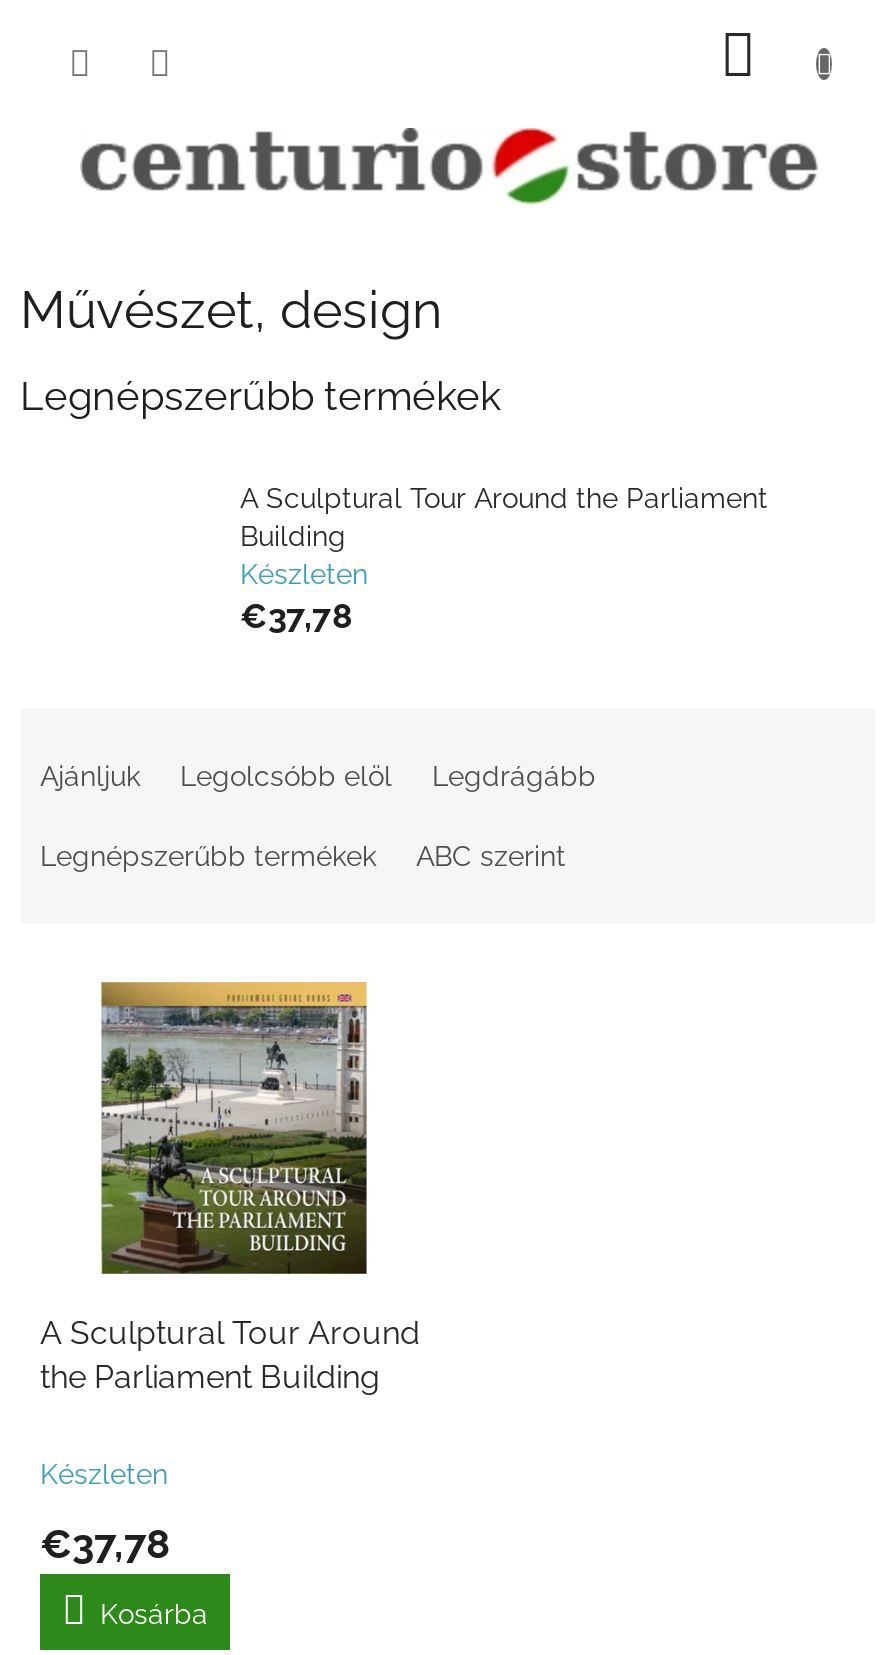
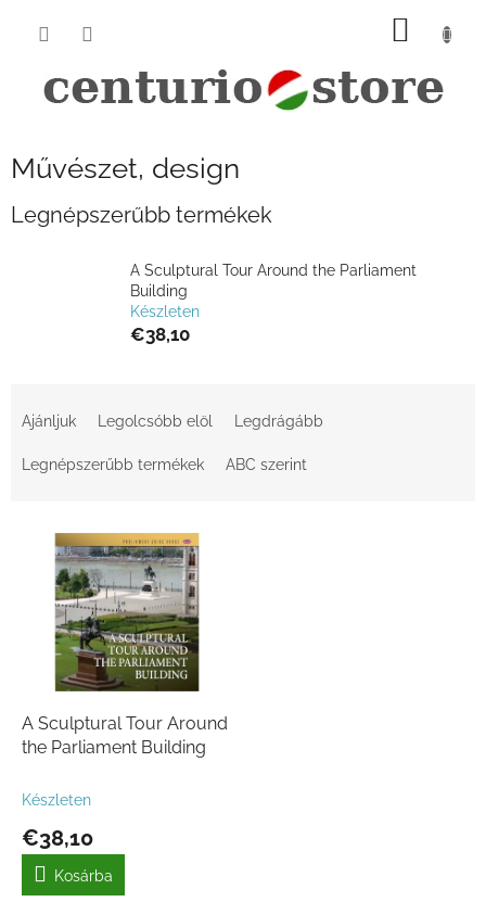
[240,597,352,637] €37,78 -> [130,324,190,346] €38,10
[40,1520,170,1568] €37,78 -> [22,825,93,851] €38,10

